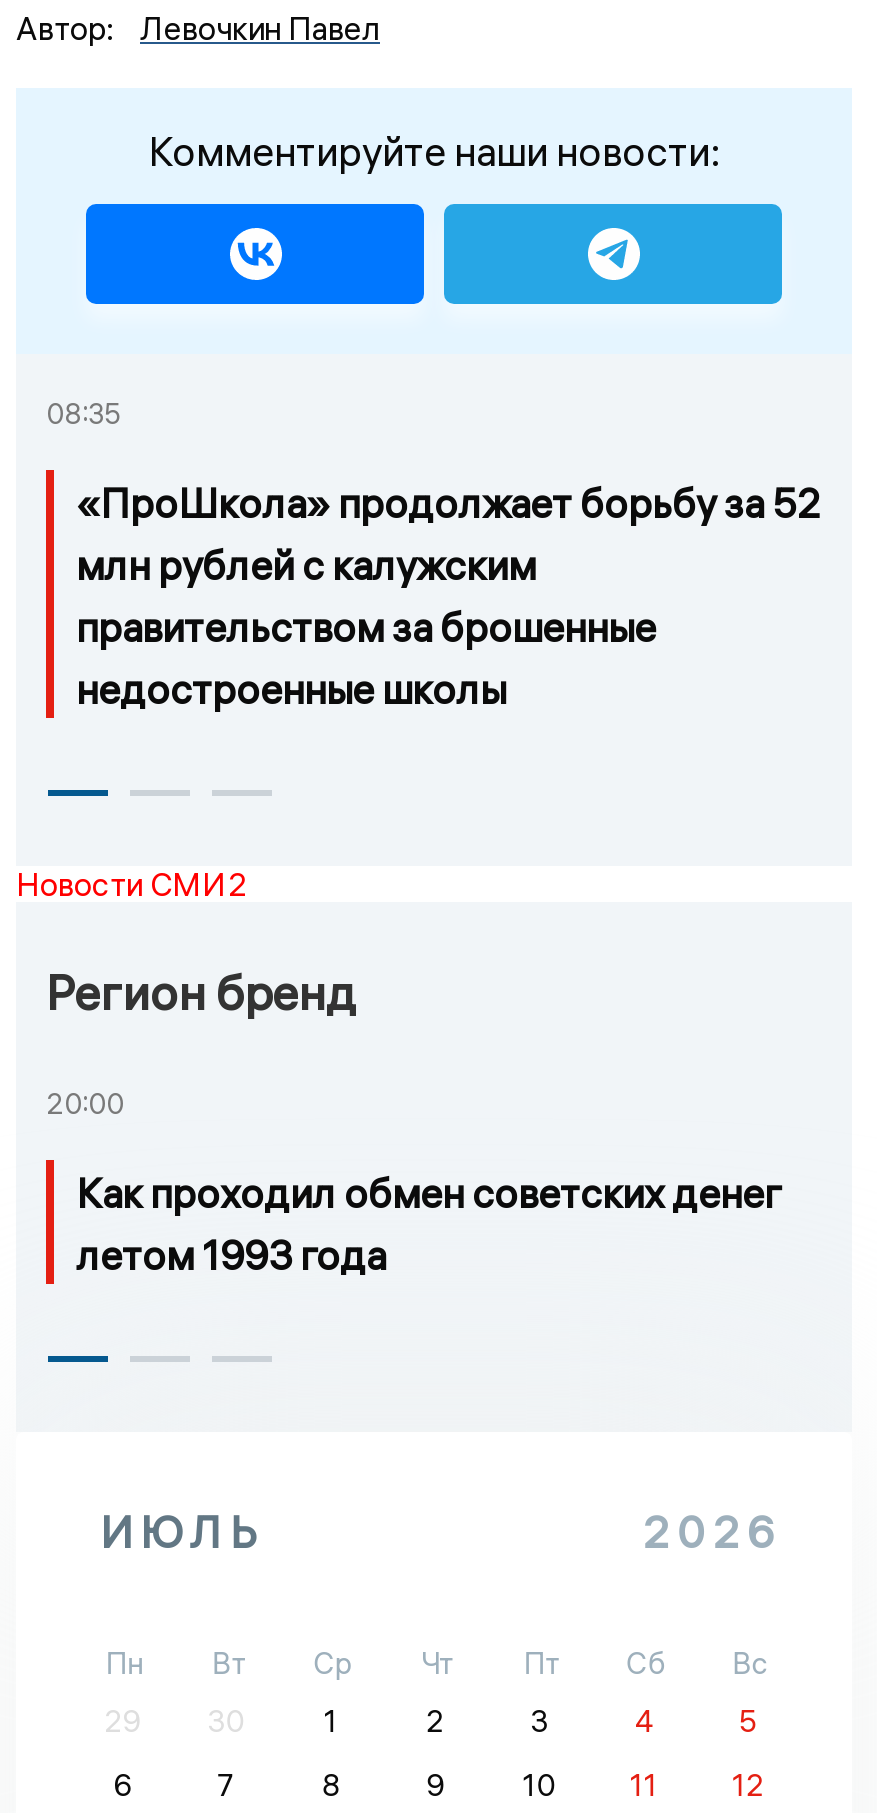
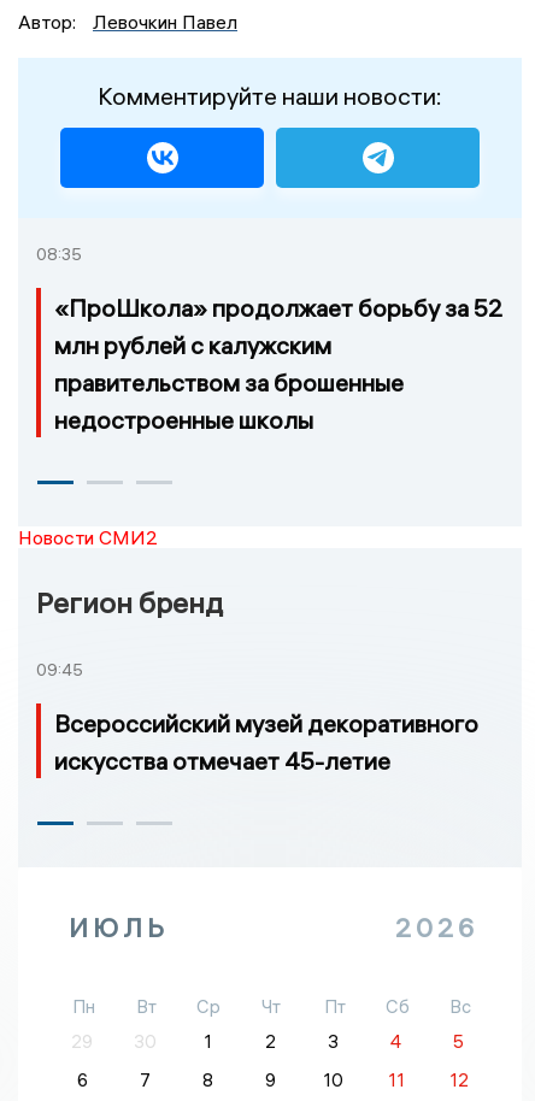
[46,1087,124,1123] 20:00 -> [36,659,83,681] 09:45
[76,1168,780,1280] Как проходил обмен советских денег | летом 1993 года -> [54,709,478,776] Всероссийский музей декоративного | искусства отмечает 45-летие

